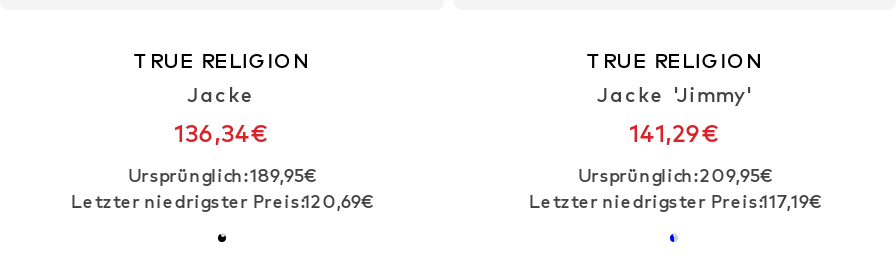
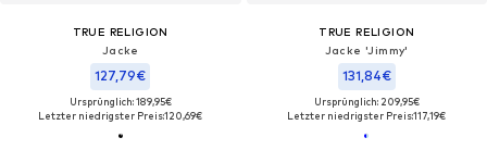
[174,119,268,149] 136,34€ -> [95,68,146,84] 127,79€
[630,119,720,149] 141,29€ -> [342,68,391,84] 131,84€

